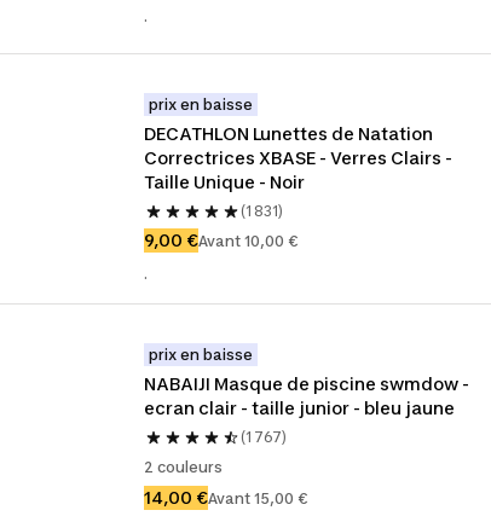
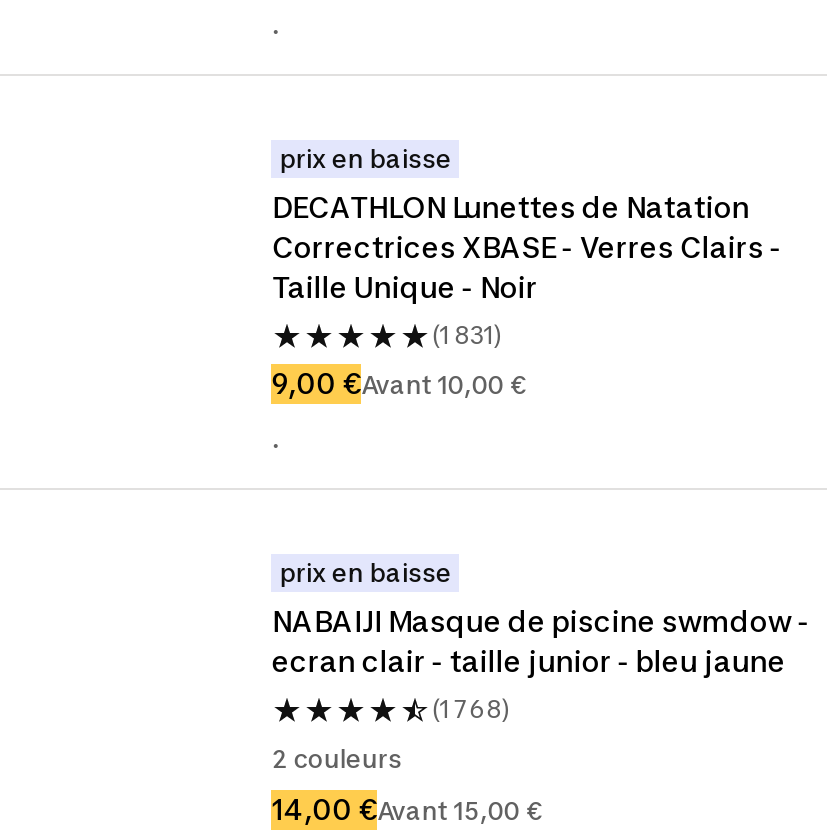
[241,428,287,446] (1 767) -> [432,694,510,724] (1 768)

